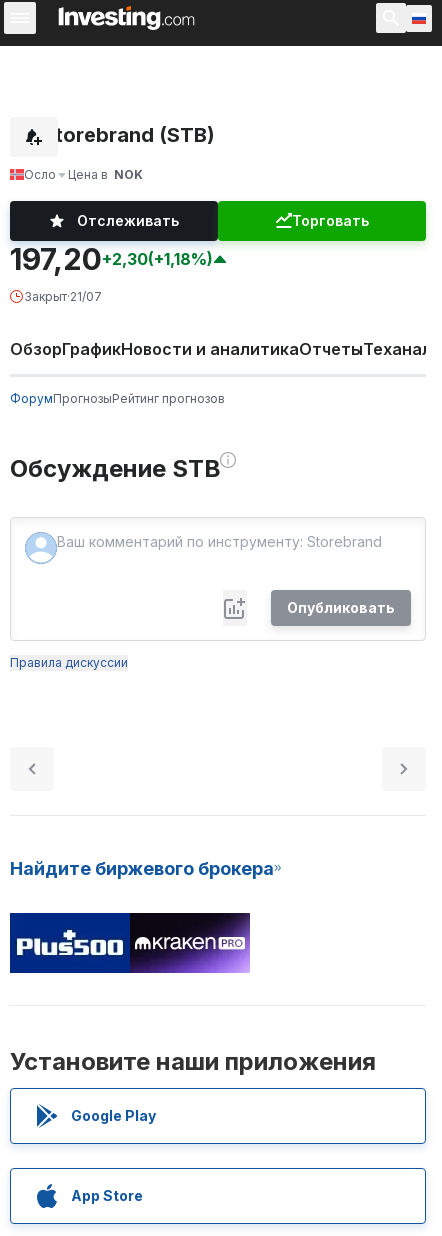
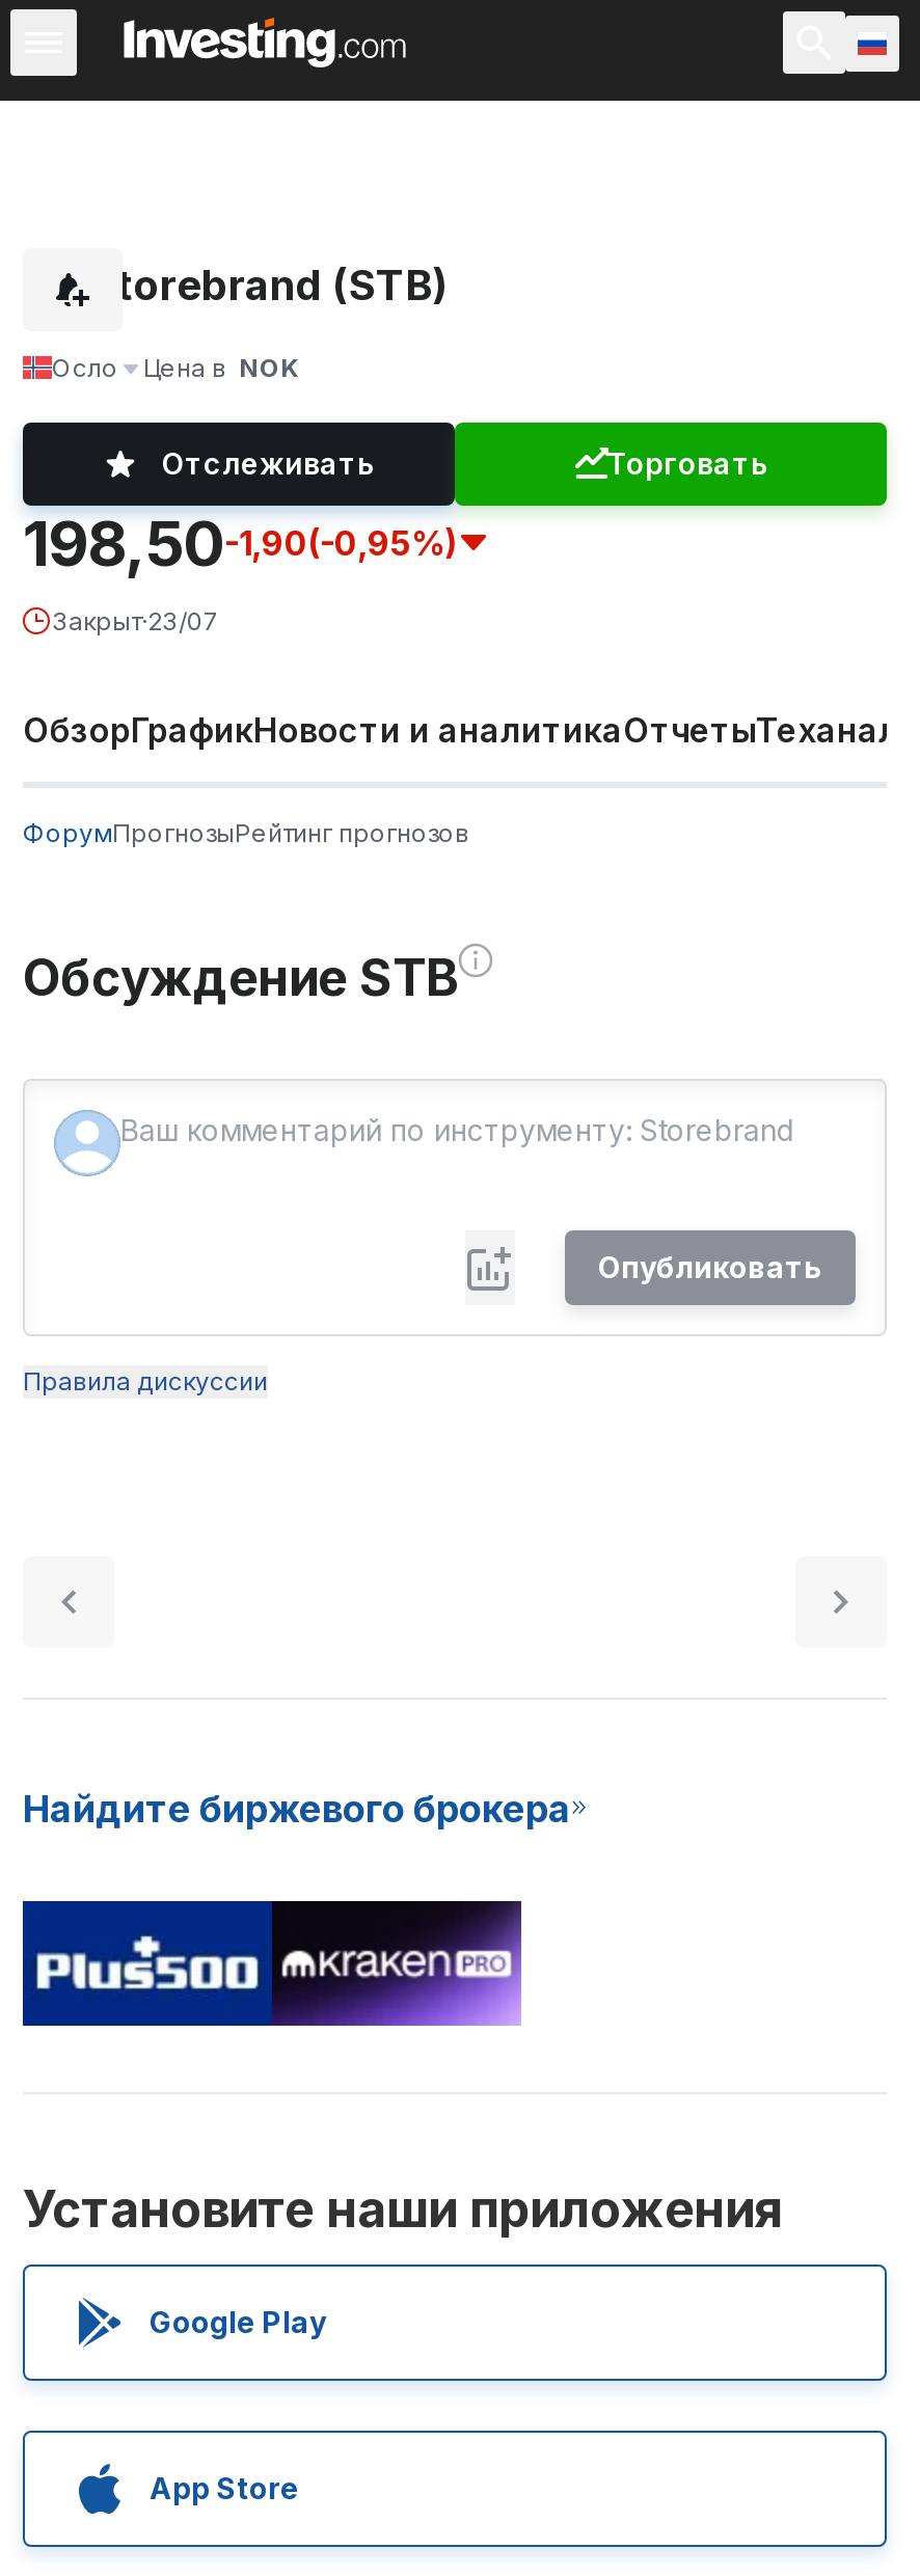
[10,241,213,277] 197,20+2,30(+1,18%) -> [23,505,457,580] 198,50-1,90(-0,95%)
[24,289,102,304] Закрыт·21/07 -> [52,605,220,636] Закрыт·23/07

